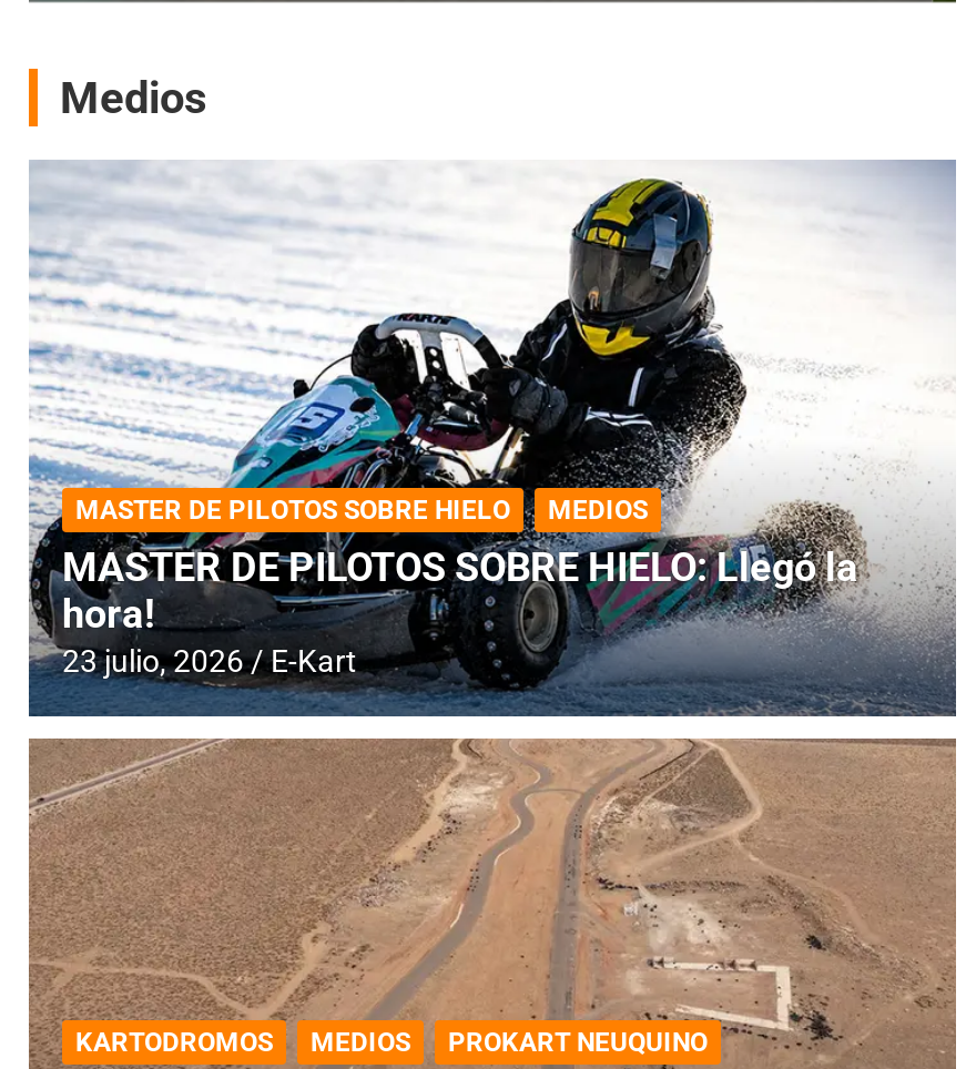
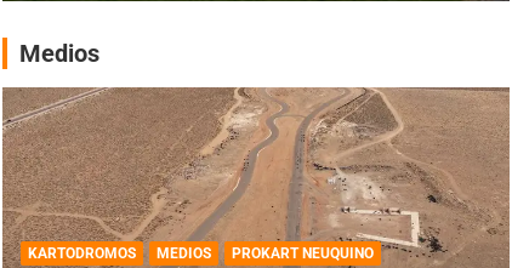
[29,160,954,679] [image] | MASTER DE PILOTOS SOBRE HIELO | MEDIOS | MASTER DE PILOTOS SOBRE HIELO: Llegó la | hora! | 23 julio, 2026 | E-Kart -> none

